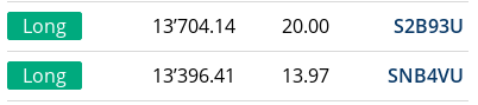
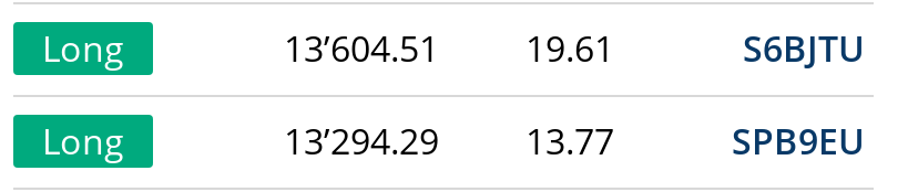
[152,13,464,39] 13’704.14 | 20.00 | S2B93U -> [284,24,865,73] 13’604.51 | 19.61 | S6BJTU
[152,63,464,88] 13’396.41 | 13.97 | SNB4VU -> [284,117,865,166] 13’294.29 | 13.77 | SPB9EU

